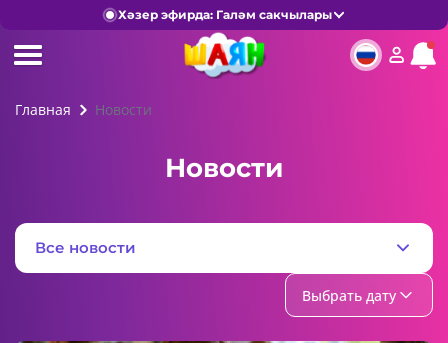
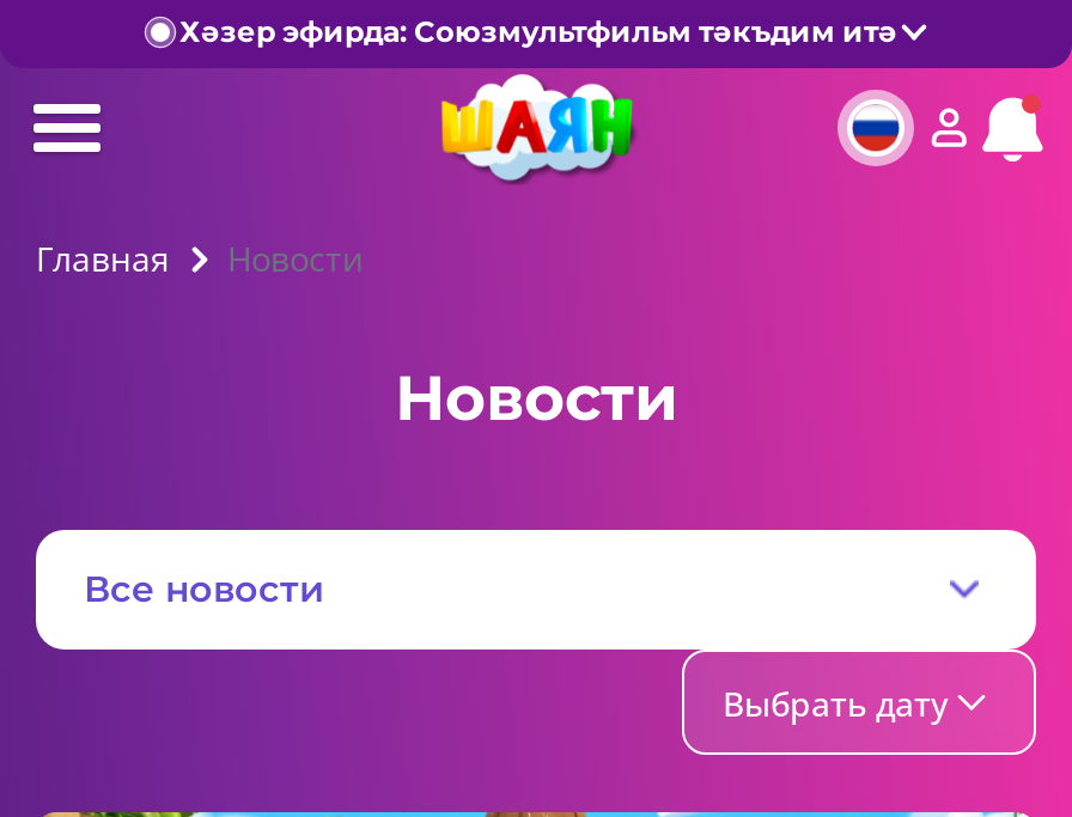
[118,7,332,22] Хәзер эфирда: Галәм сакчылары -> [179,13,897,49] Хәзер эфирда: Союзмультфильм тәкъдим итә

